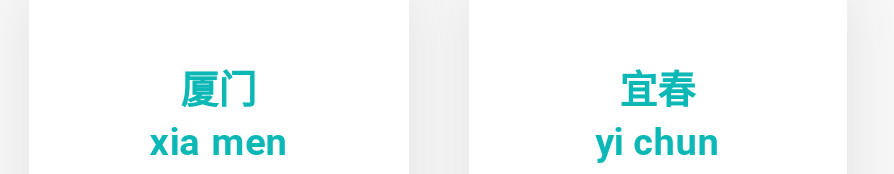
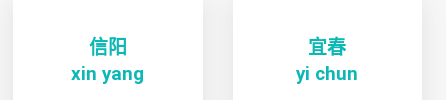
[149,67,287,165] 厦门 | xia men -> [71,36,144,85] 信阳 | xin yang

